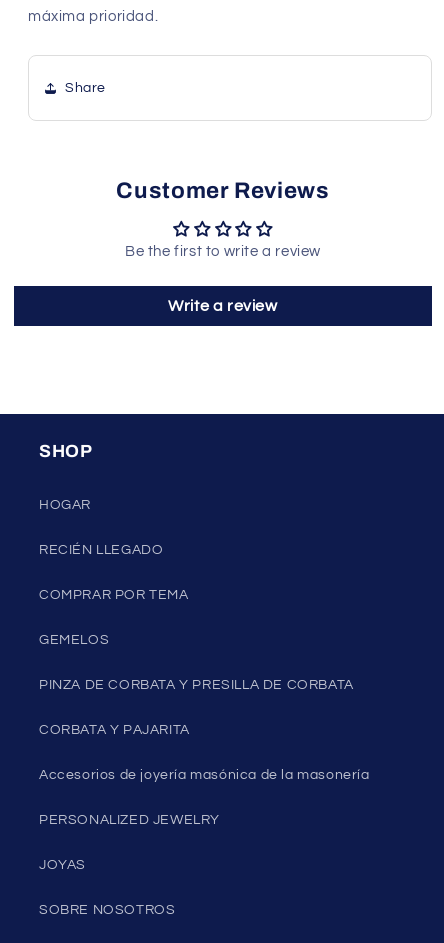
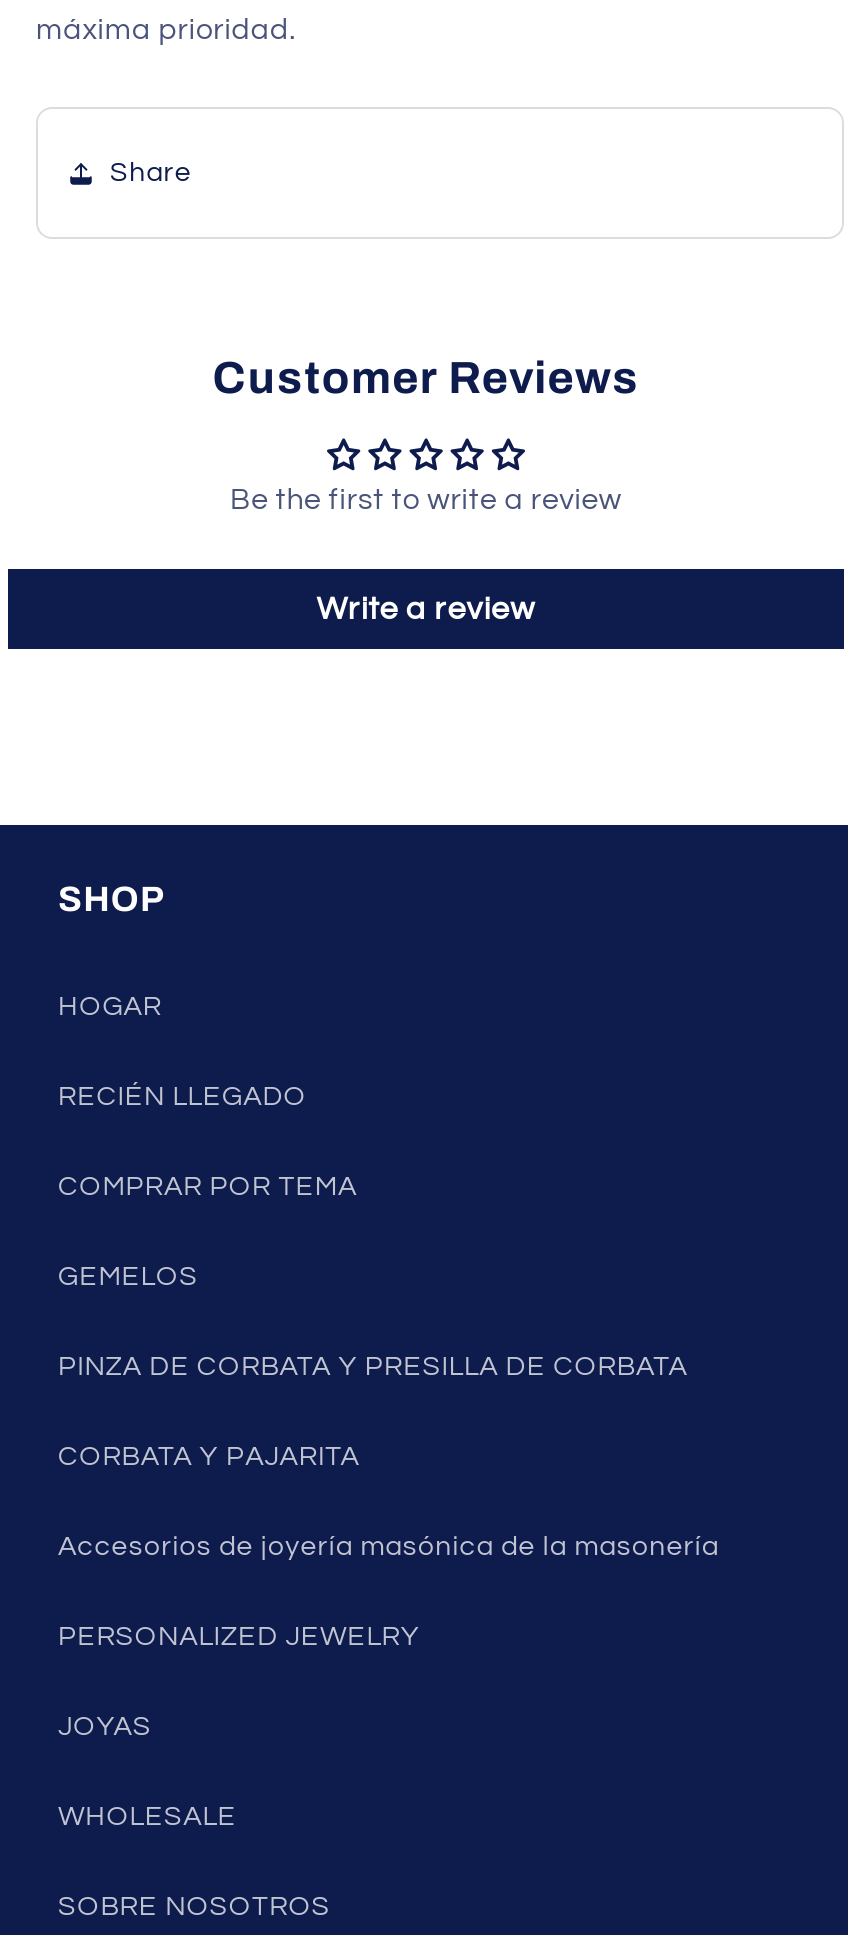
none -> [58,1803,237,1831] WHOLESALE

